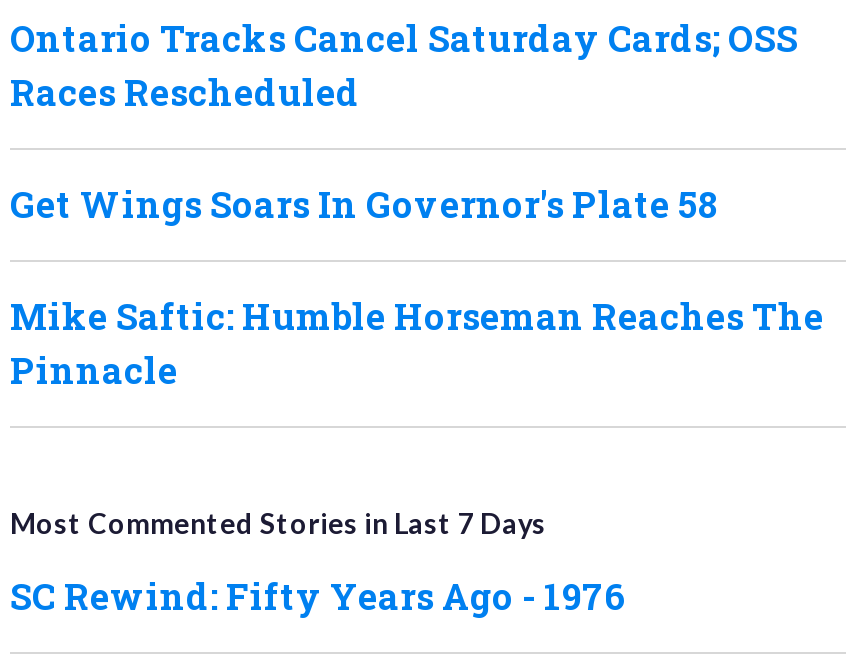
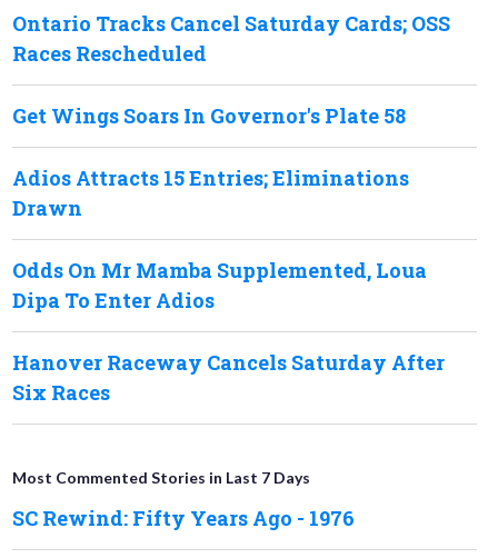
[10,292,824,394] Mike Saftic: Humble Horseman Reaches The | Pinnacle -> [12,164,445,406] Adios Attracts 15 Entries; Eliminations | Drawn | Odds On Mr Mamba Supplemented, Loua | Dipa To Enter Adios | Hanover Raceway Cancels Saturday After | Six Races

